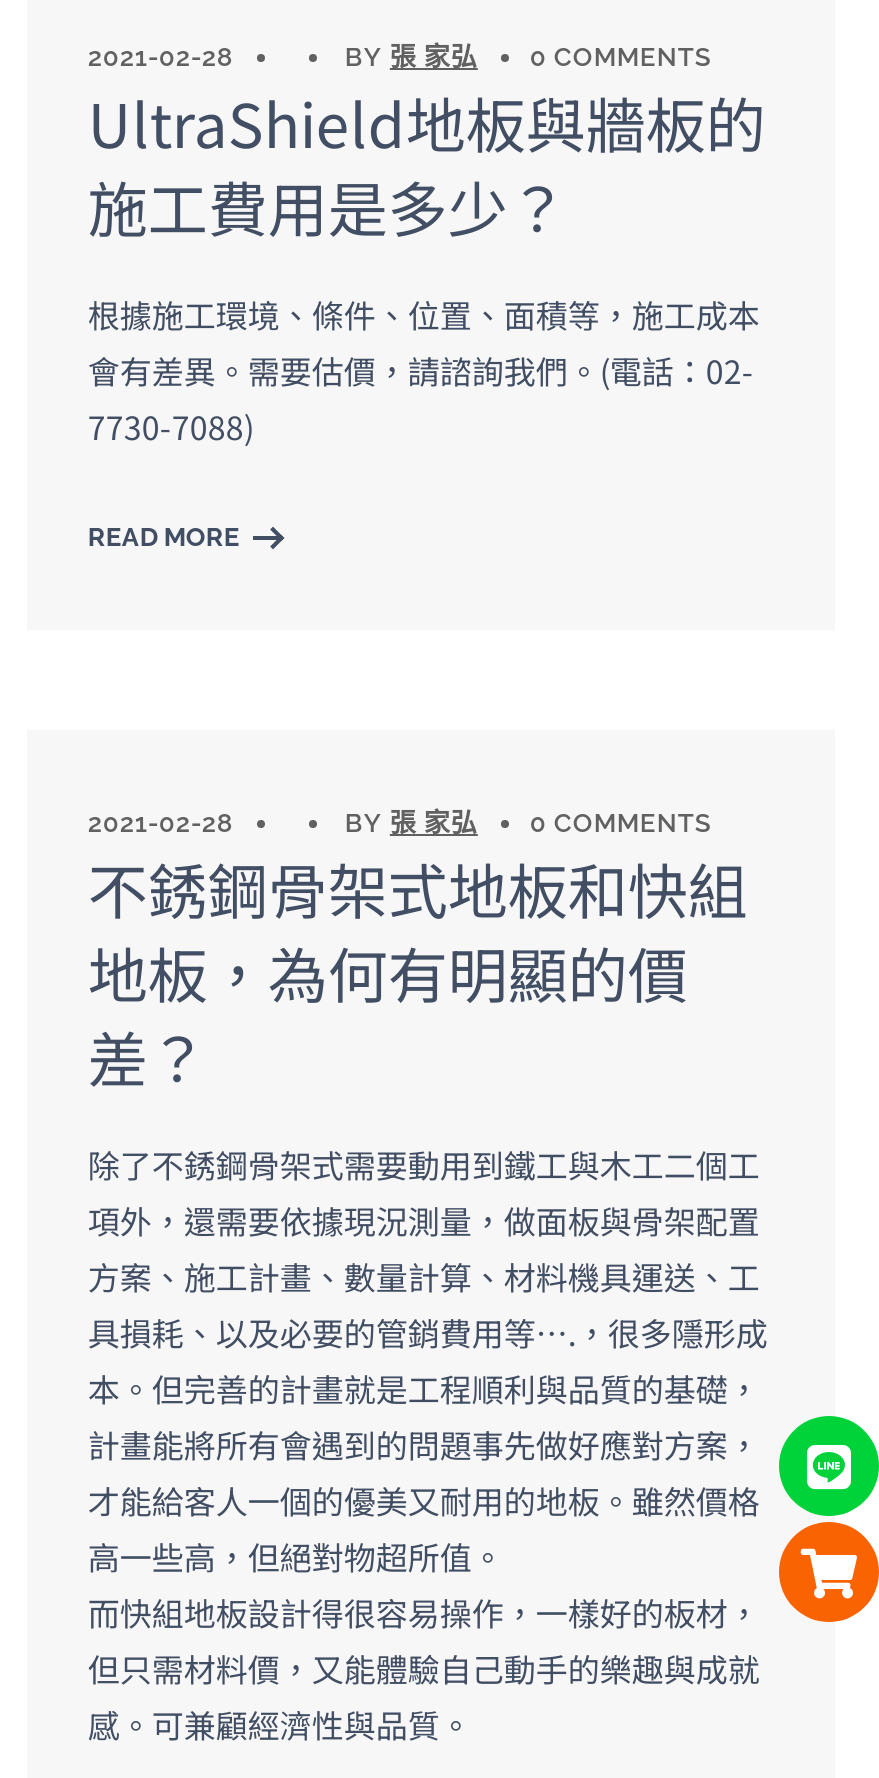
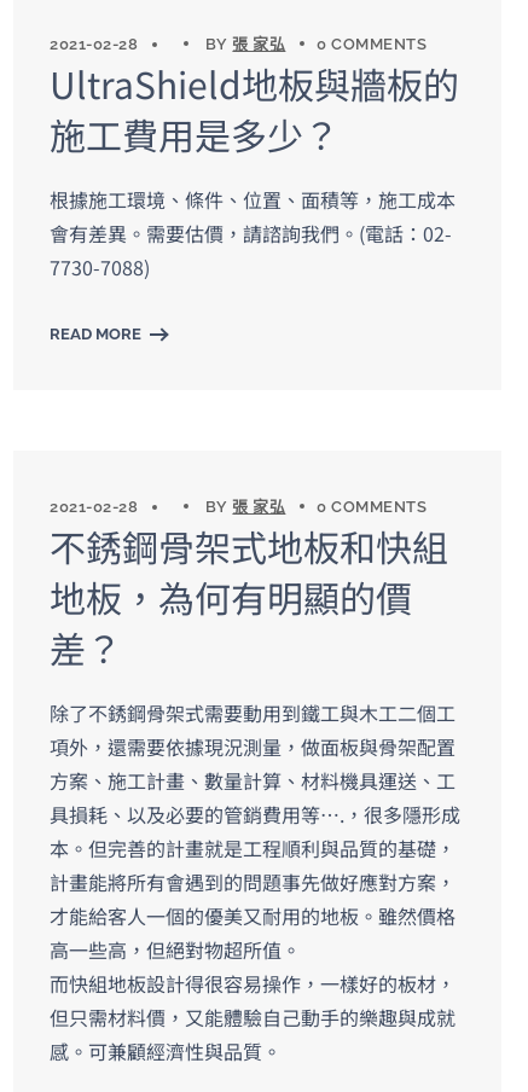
[777,1413,873,1625] [image] -> none

